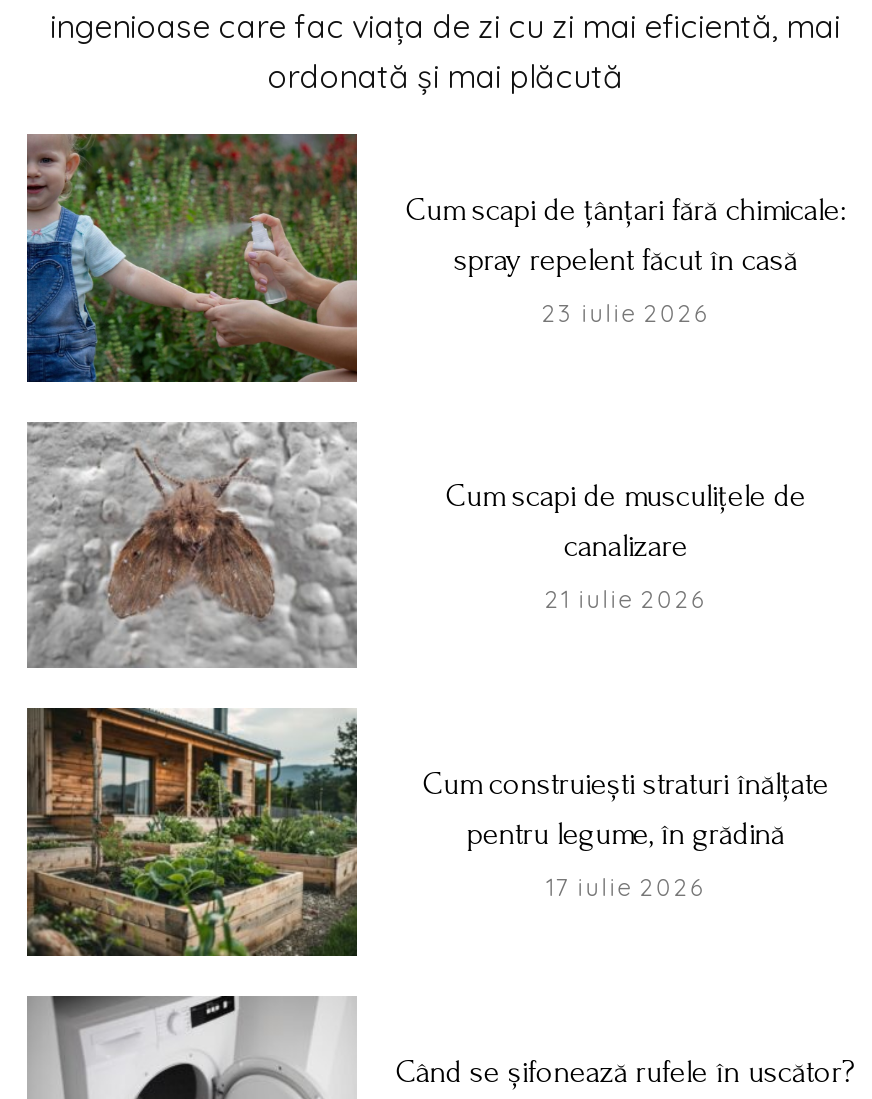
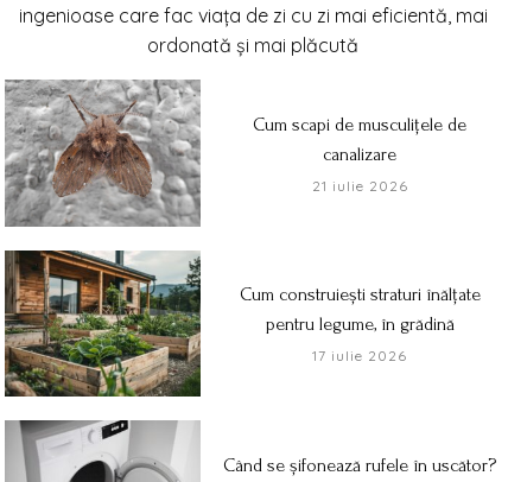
[25,132,846,384] [image] | Cum scapi de țânțari fără chimicale: | spray repelent făcut în casă | 23 iulie 2026 -> none

